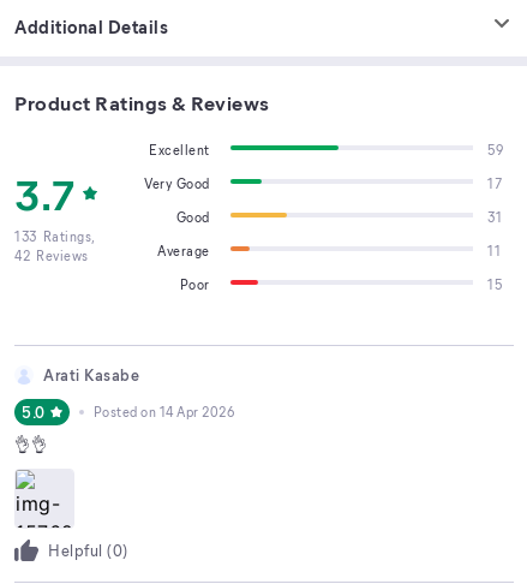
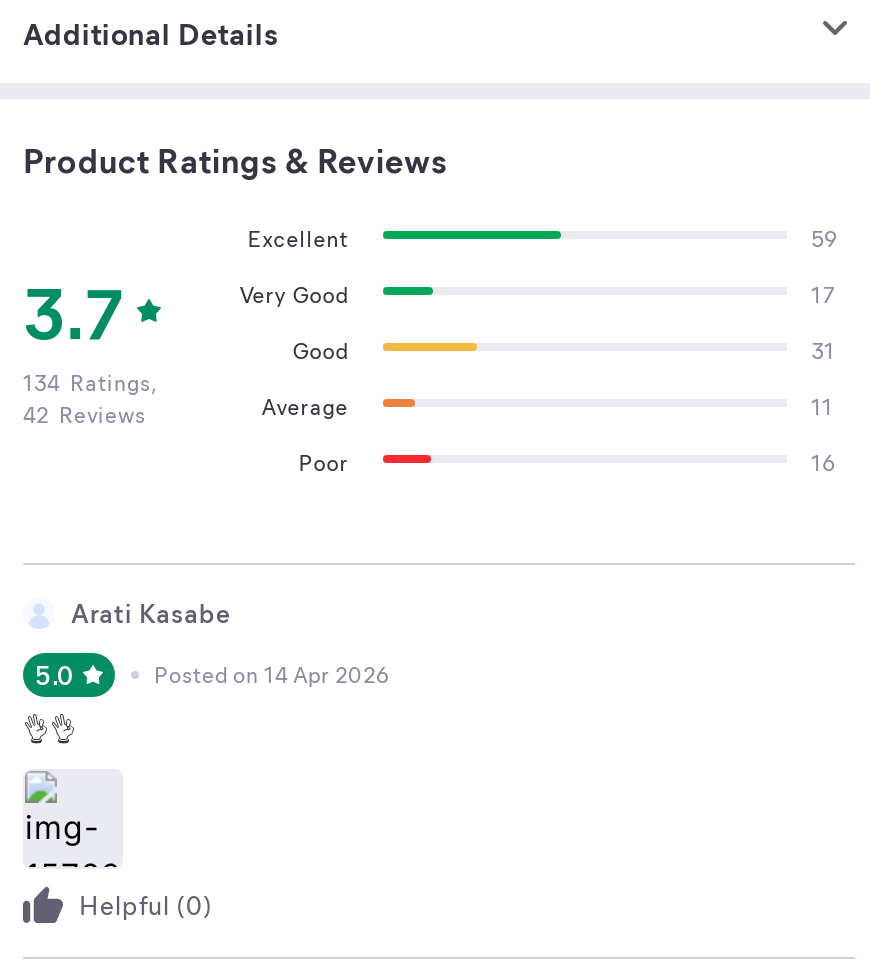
[14,227,95,245] 133 Ratings, -> [23,367,158,397] 134 Ratings,
[488,275,502,293] 15 -> [811,447,835,477] 16

